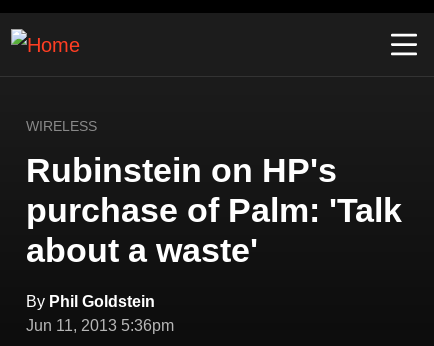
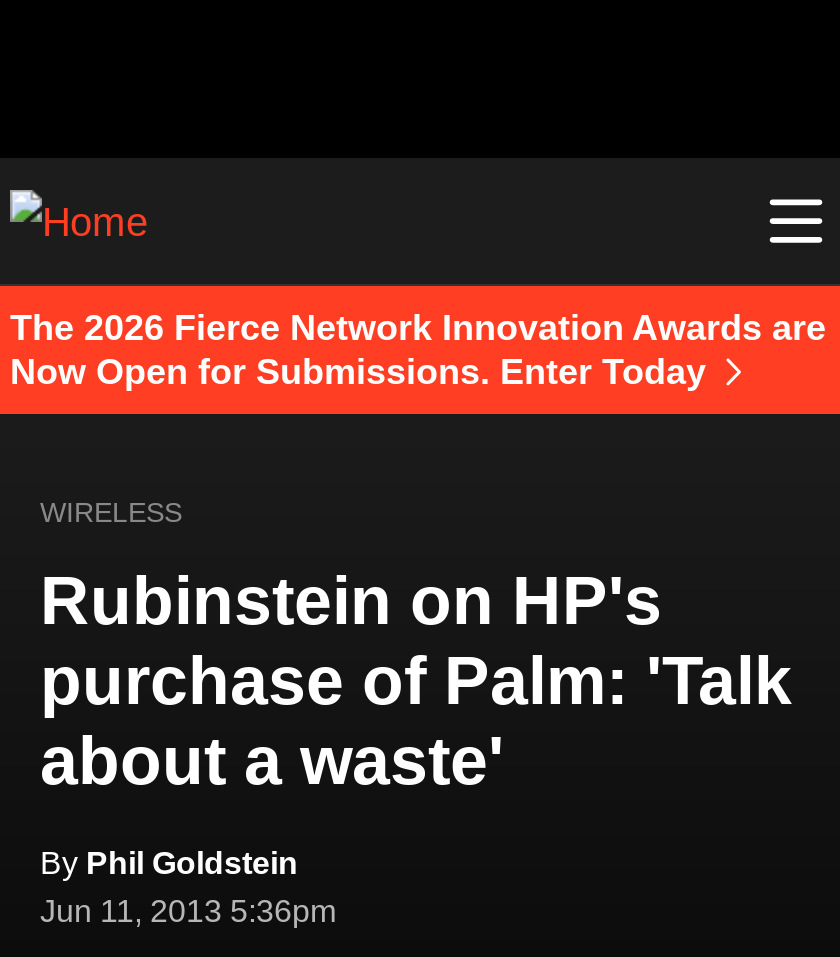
none -> [10,308,826,392] The 2026 Fierce Network Innovation Awards are | Now Open for Submissions. Enter Today

